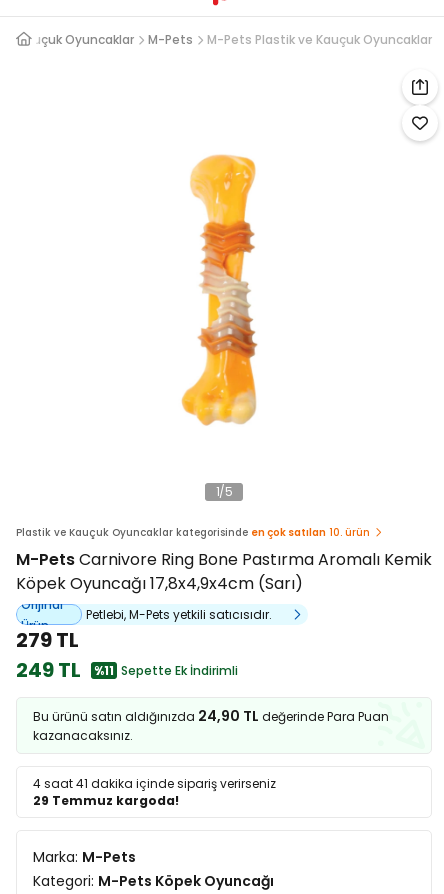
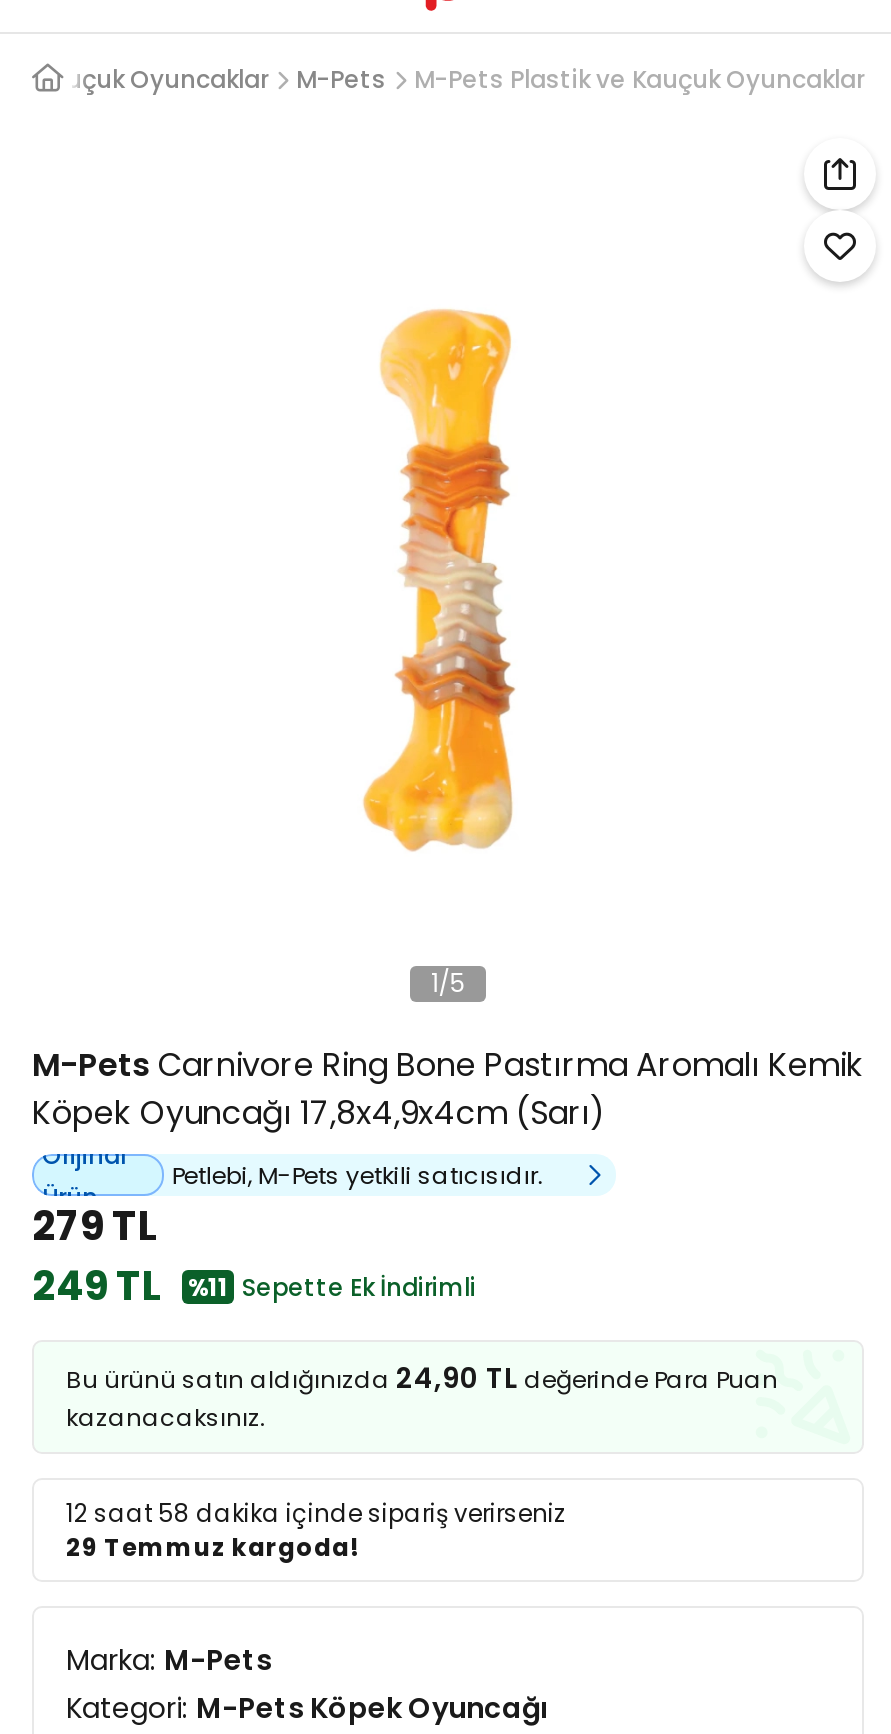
[16,526,370,539] Plastik ve Kauçuk Oyuncaklar kategorisinde en çok satılan 10. ürün -> none
[33,775,276,792] 4 saat 41 dakika içinde sipariş verirseniz -> [66,1496,566,1530] 12 saat 58 dakika içinde sipariş verirseniz

